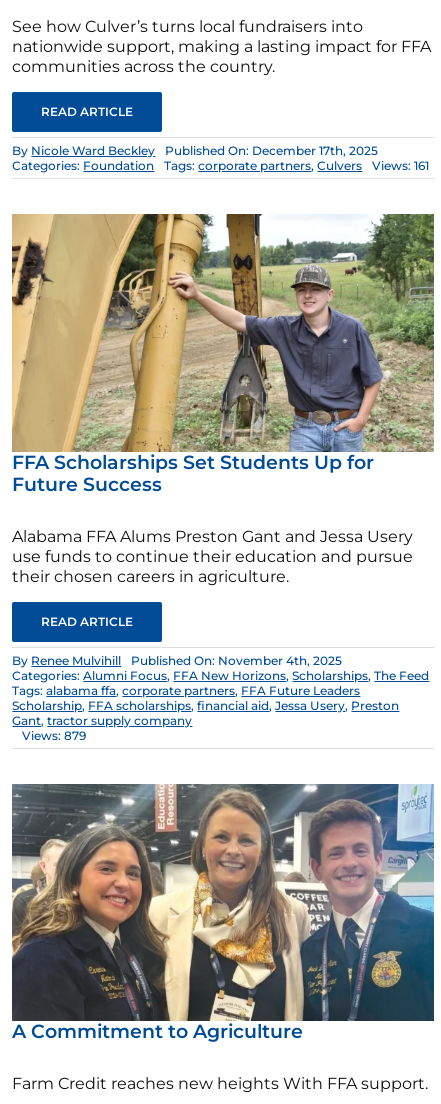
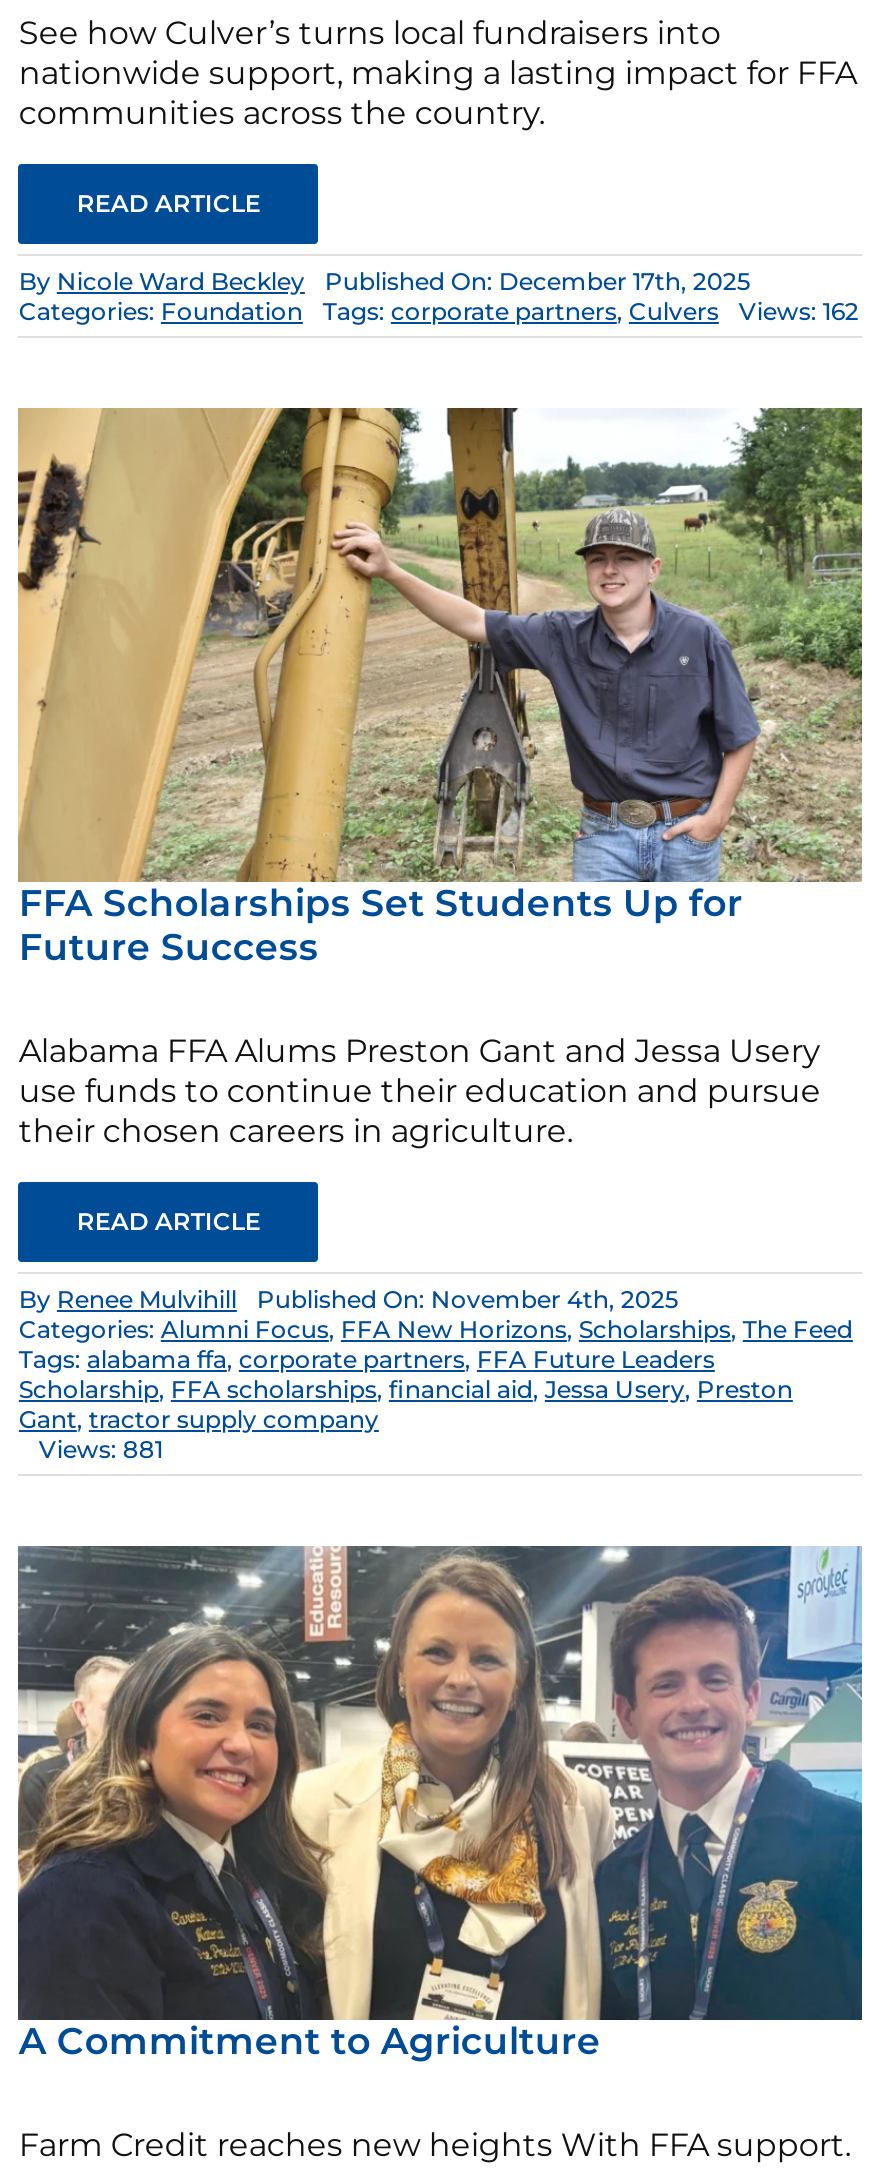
[12,158,429,173] Categories:Foundation Tags: corporate partners, Culvers Views: 161 -> [19,296,859,326] Categories:Foundation Tags: corporate partners, Culvers Views: 162
[22,728,86,743] Views: 879 -> [39,1434,163,1464] Views: 881

